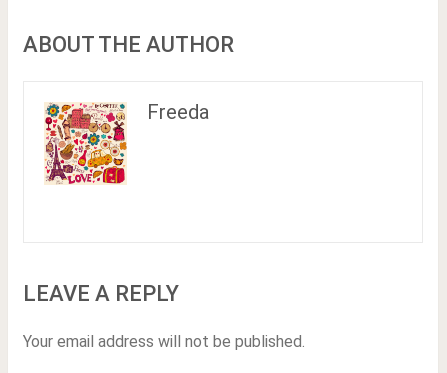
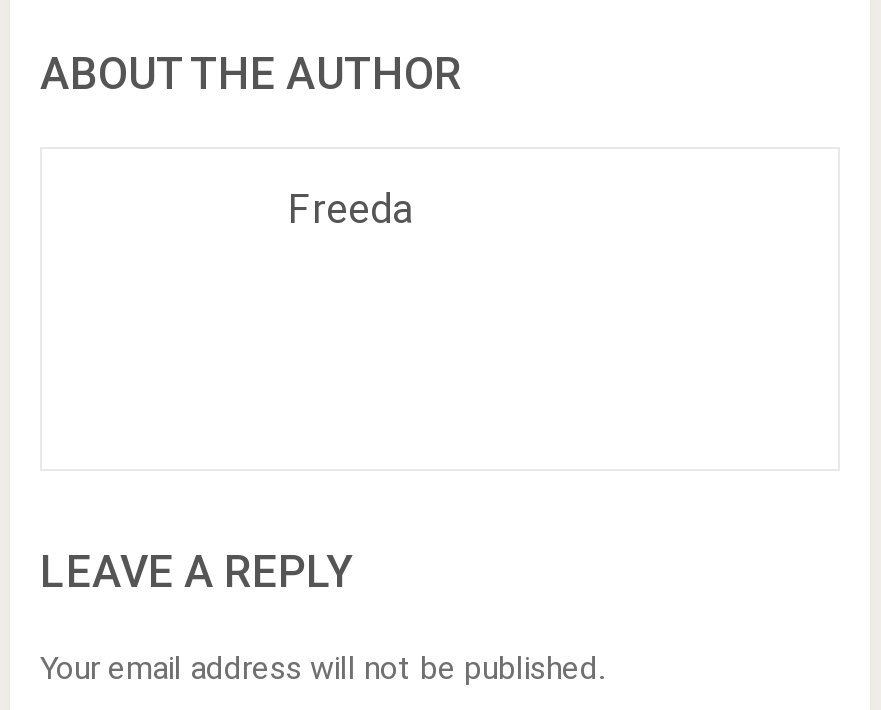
[44,102,128,185] [image] -> none

